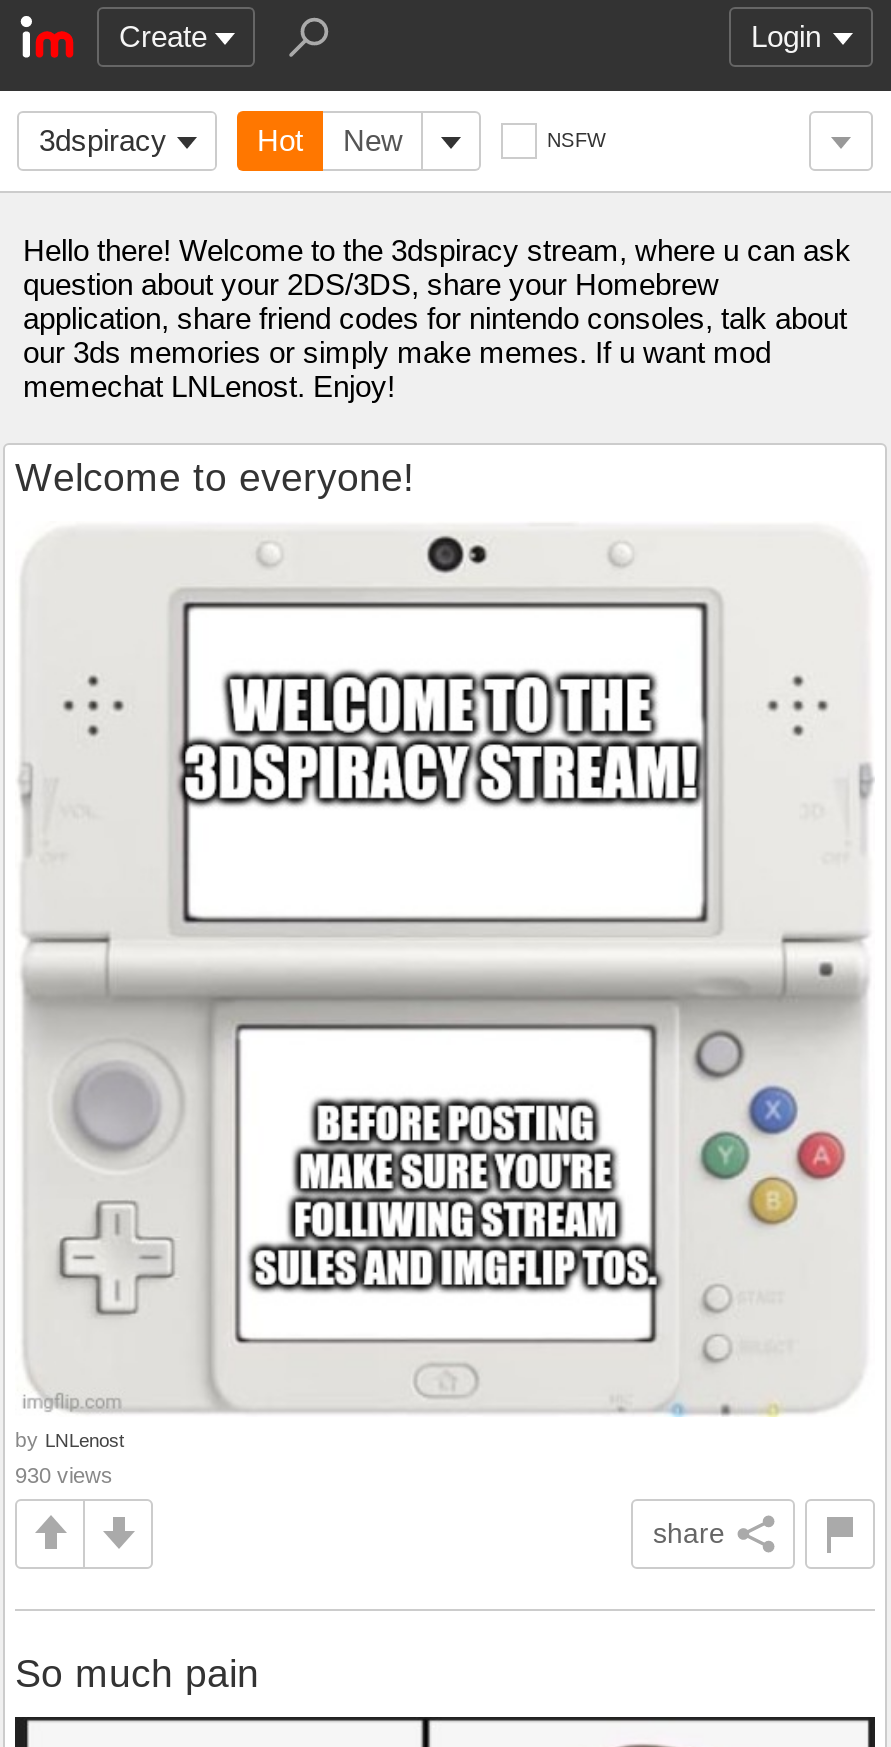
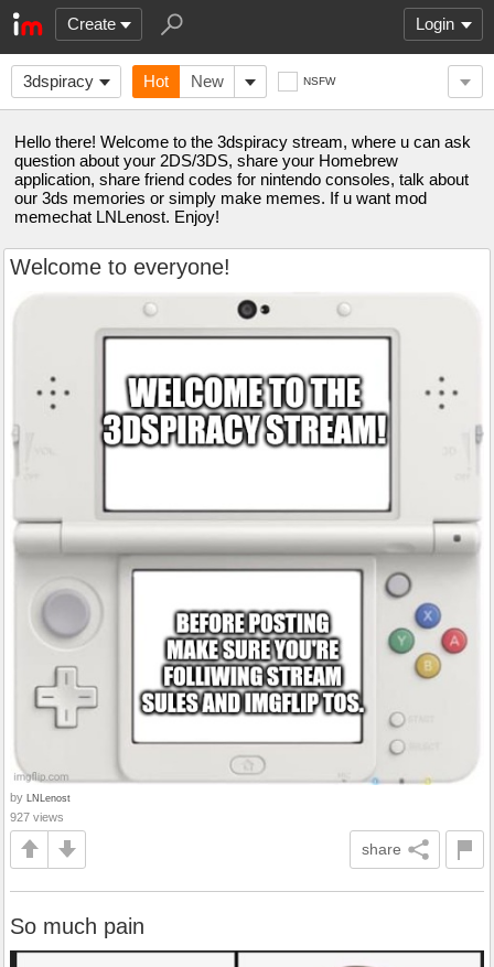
[15,1462,113,1486] 930 views -> [10,810,64,823] 927 views

